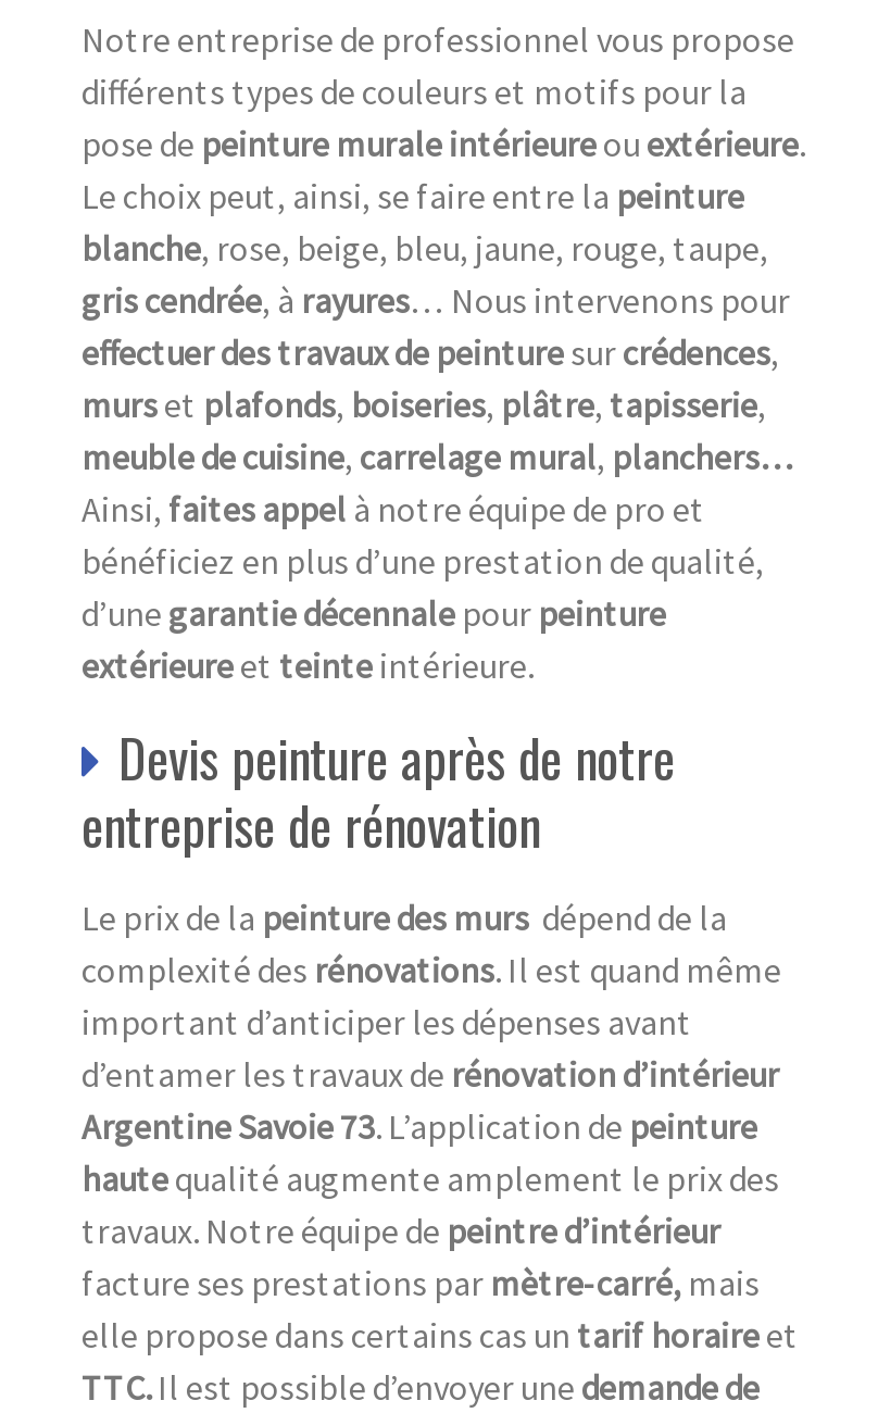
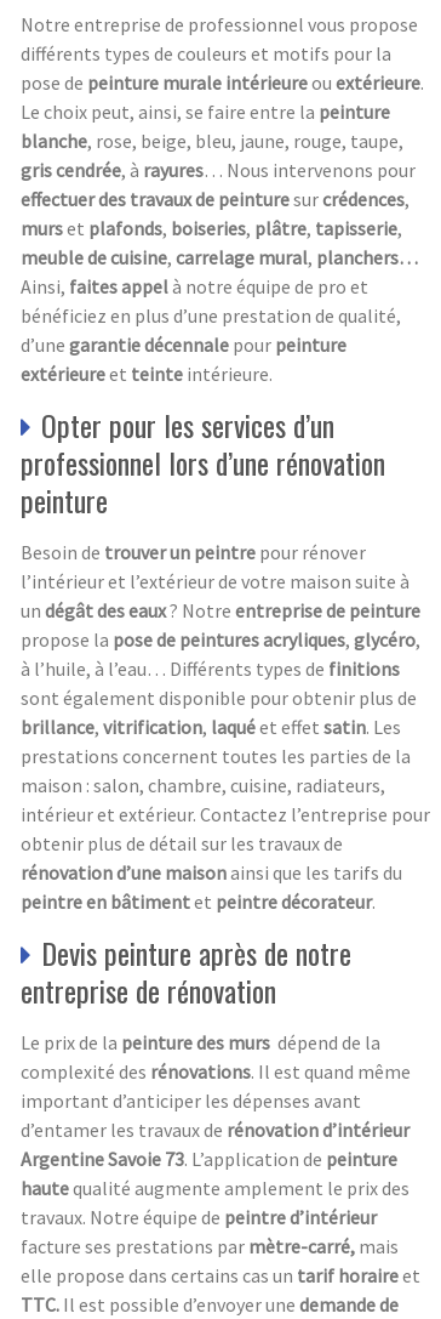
none -> [21,402,430,913] Opter pour les services d’un | professionnel lors d’une rénovation | peinture | Besoin de trouver un peintre pour rénover | l’intérieur et l’extérieur de votre maison suite à | un dégât des eaux? Notre entreprise de peinture | propose la pose de peintures acryliques, glycéro, | à l’huile, à l’eau… Différents types de finitions | sont également disponible pour obtenir plus de | brillance, vitrification, laqué et effet satin. Les | prestations concernent toutes les parties de la | maison : salon, chambre, cuisine, radiateurs, | intérieur et extérieur. Contactez l’entreprise pour | obtenir plus de détail sur les travaux de | rénovation d’une maison ainsi que les tarifs du | peintre en bâtiment et peintre décorateur.

